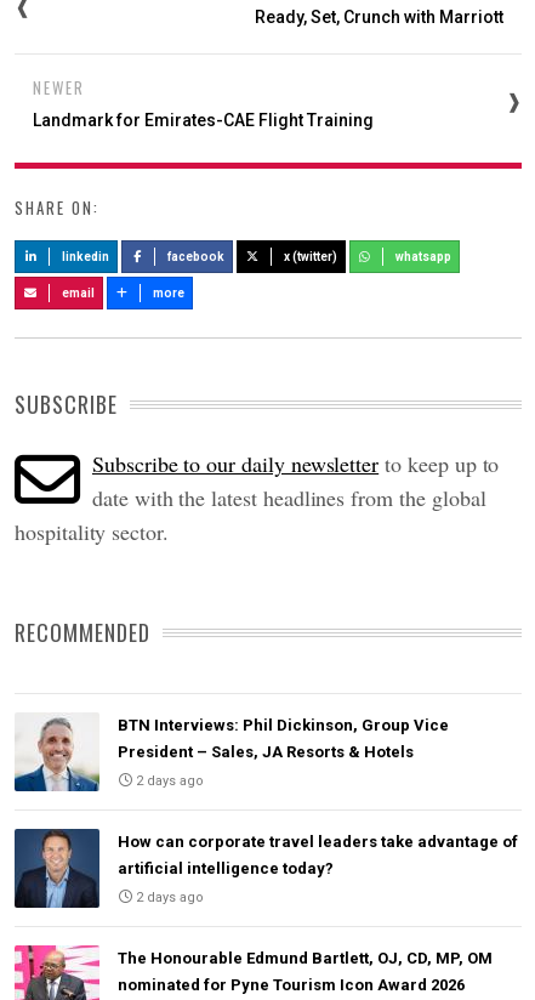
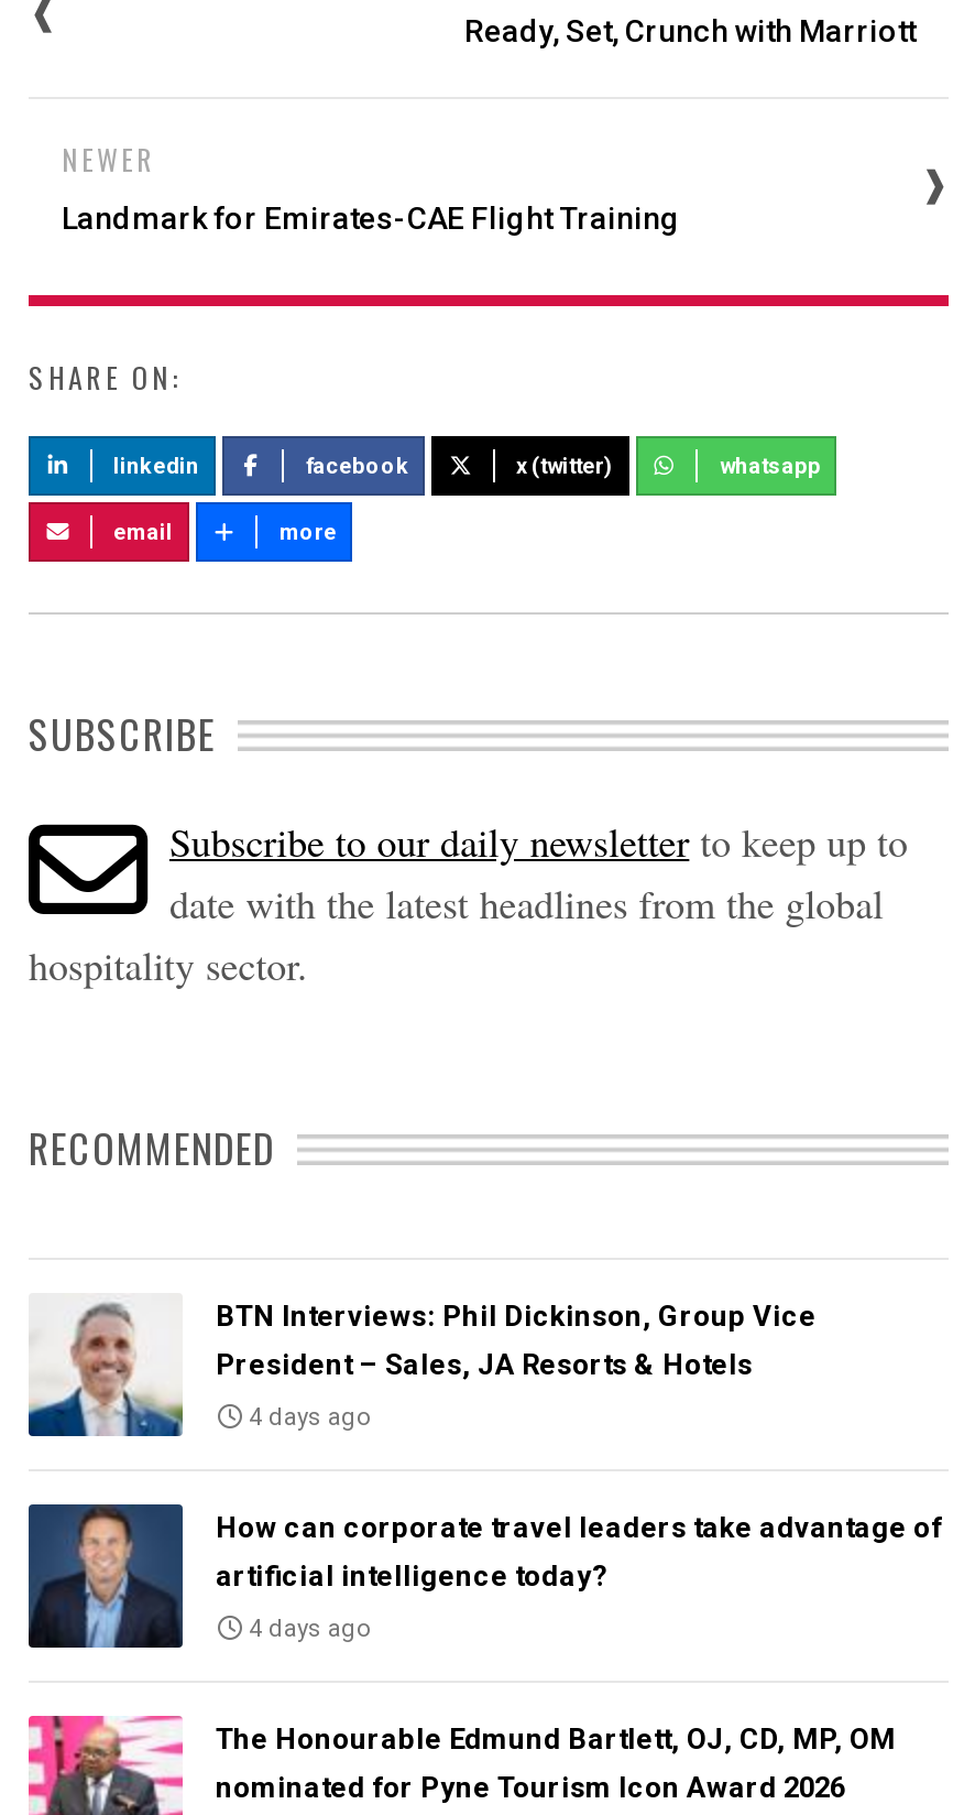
[132,773,204,789] 2 days ago -> [242,1403,372,1432] 4 days ago
[132,890,204,905] 2 days ago -> [242,1615,372,1643] 4 days ago

